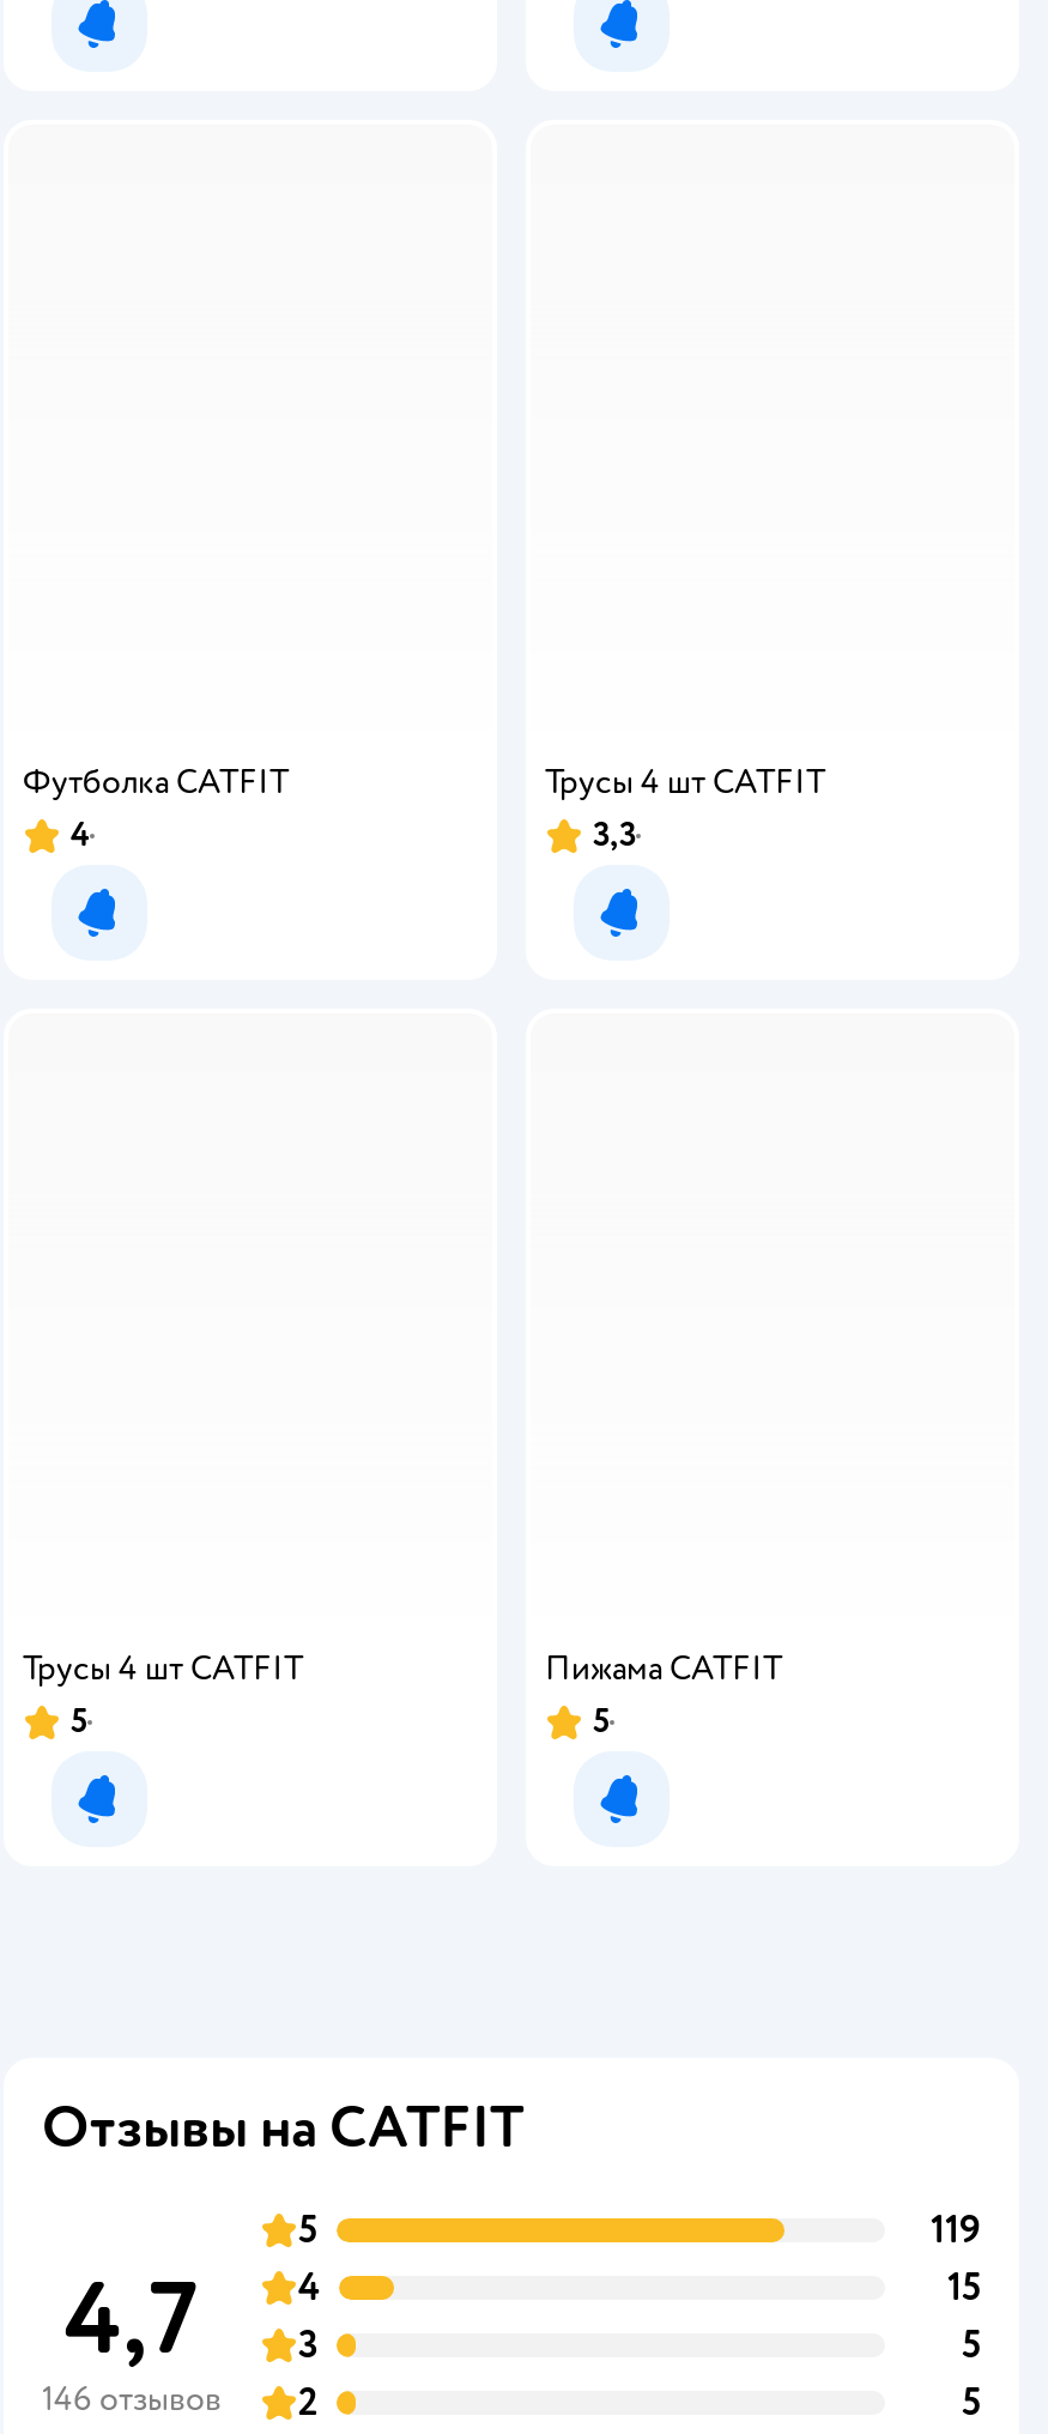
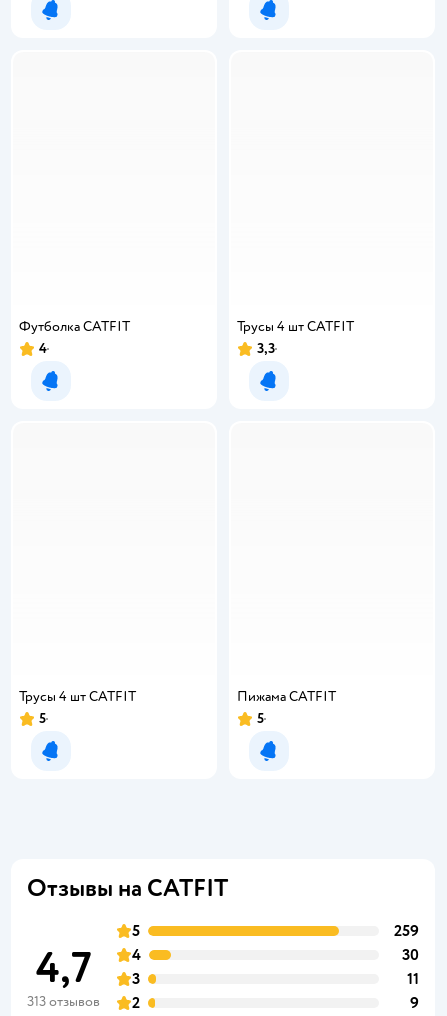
[931,2206,981,2254] 119 -> [394,921,419,941] 259
[947,2264,981,2312] 15 -> [402,945,419,965] 30
[962,2321,981,2369] 5 -> [407,969,419,989] 11
[42,2379,317,2427] 146 отзывов 2 -> [27,993,140,1013] 313 отзывов 2
[962,2379,981,2427] 5 -> [410,993,419,1013] 9

